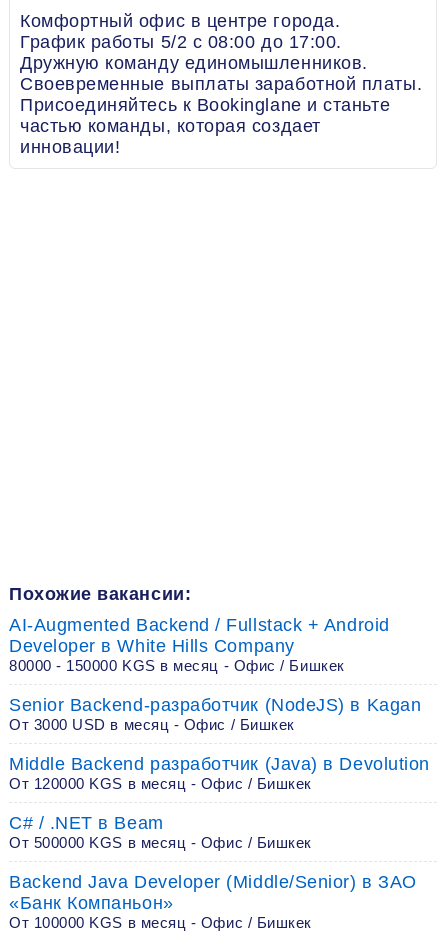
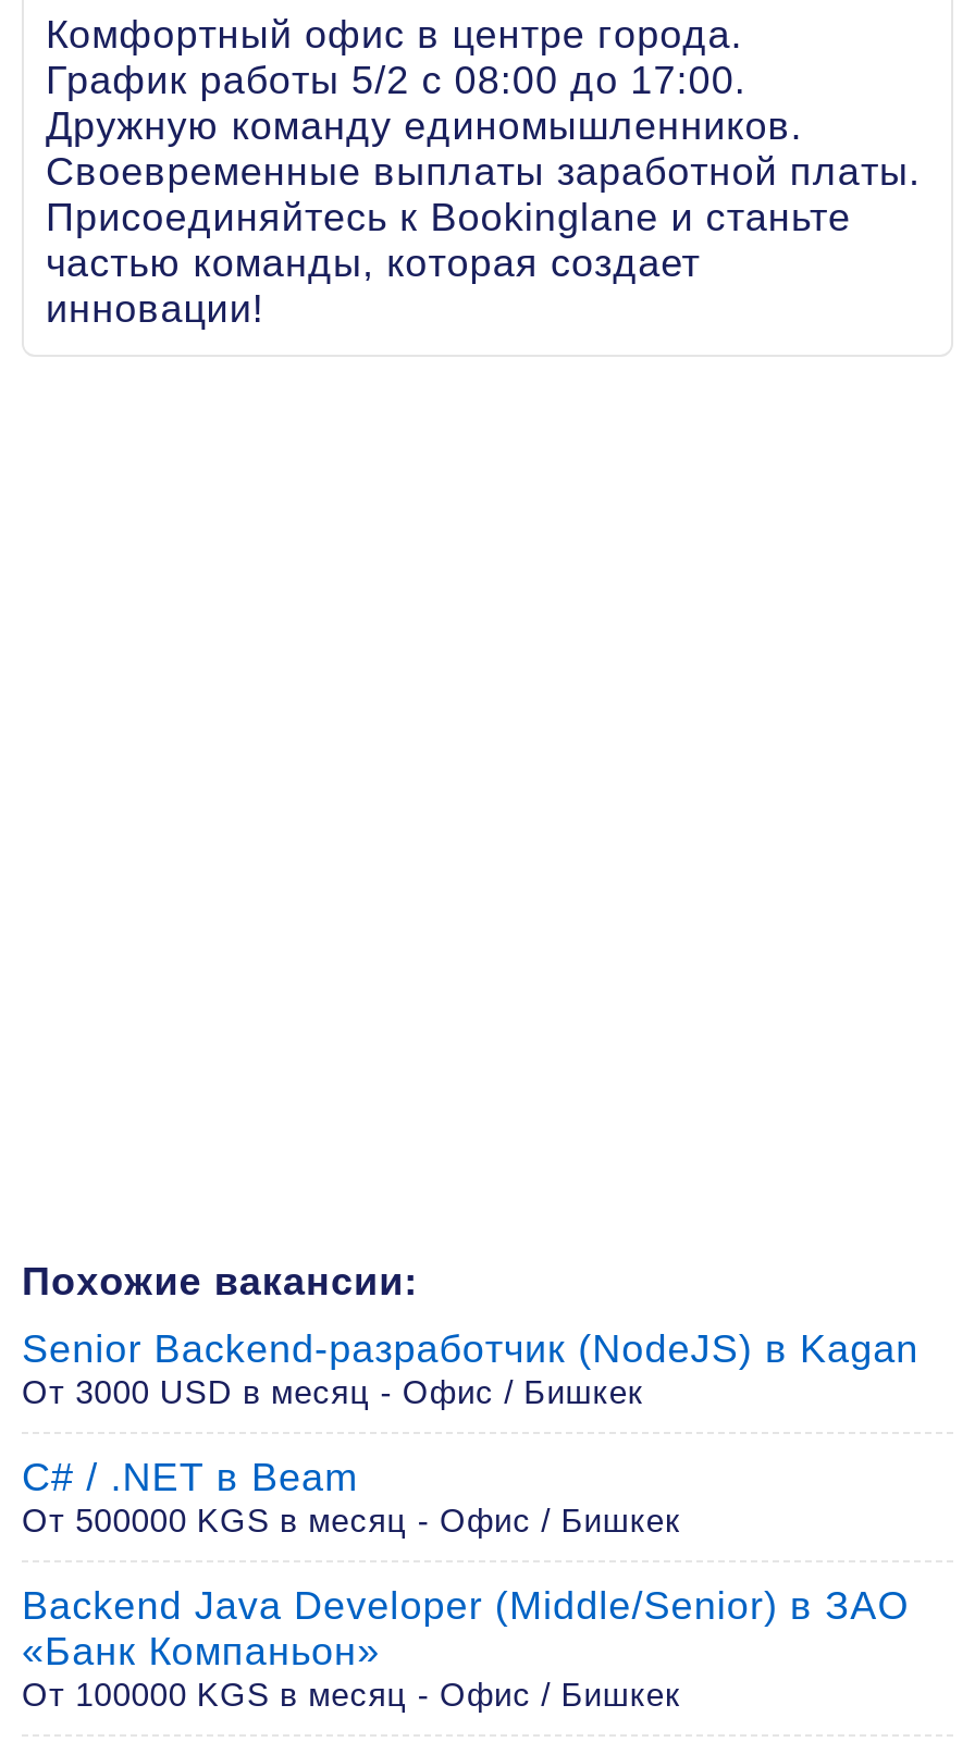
[9,615,390,674] AI-Augmented Backend / Fullstack + Android | Developer в White Hills Company | 80000 - 150000 KGS в месяц - Офис / Бишкек -> none
[9,754,430,792] Middle Backend разработчик (Java) в Devolution | От 120000 KGS в месяц - Офис / Бишкек -> none

